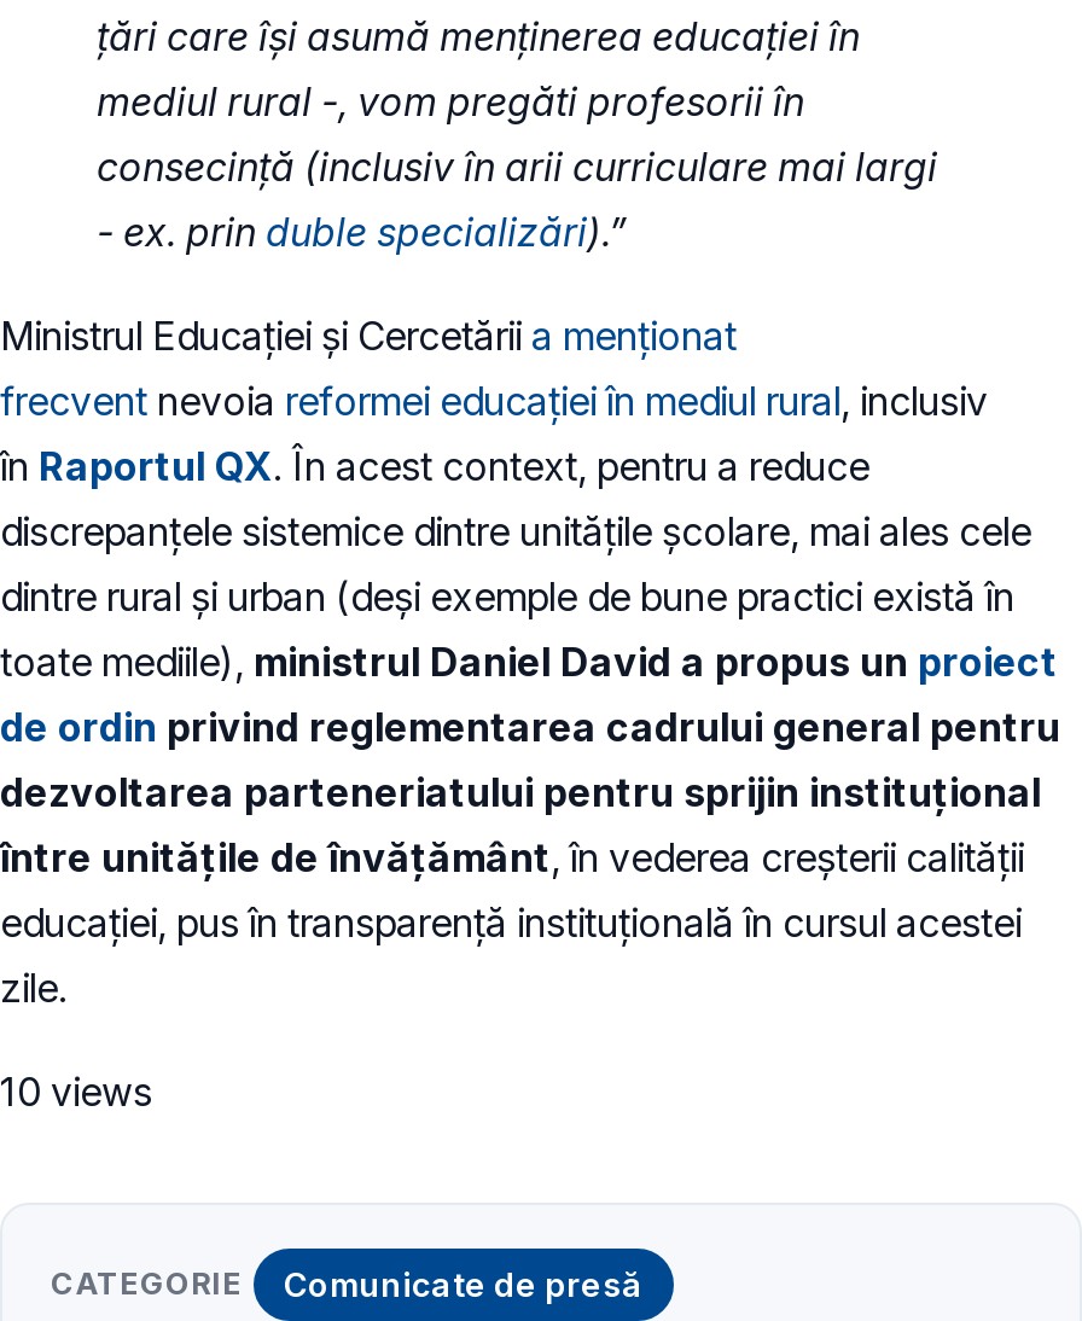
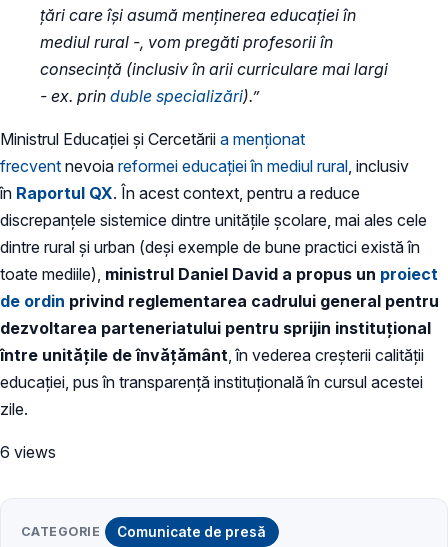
[0,1068,152,1116] 10 views -> [0,442,56,462] 6 views

